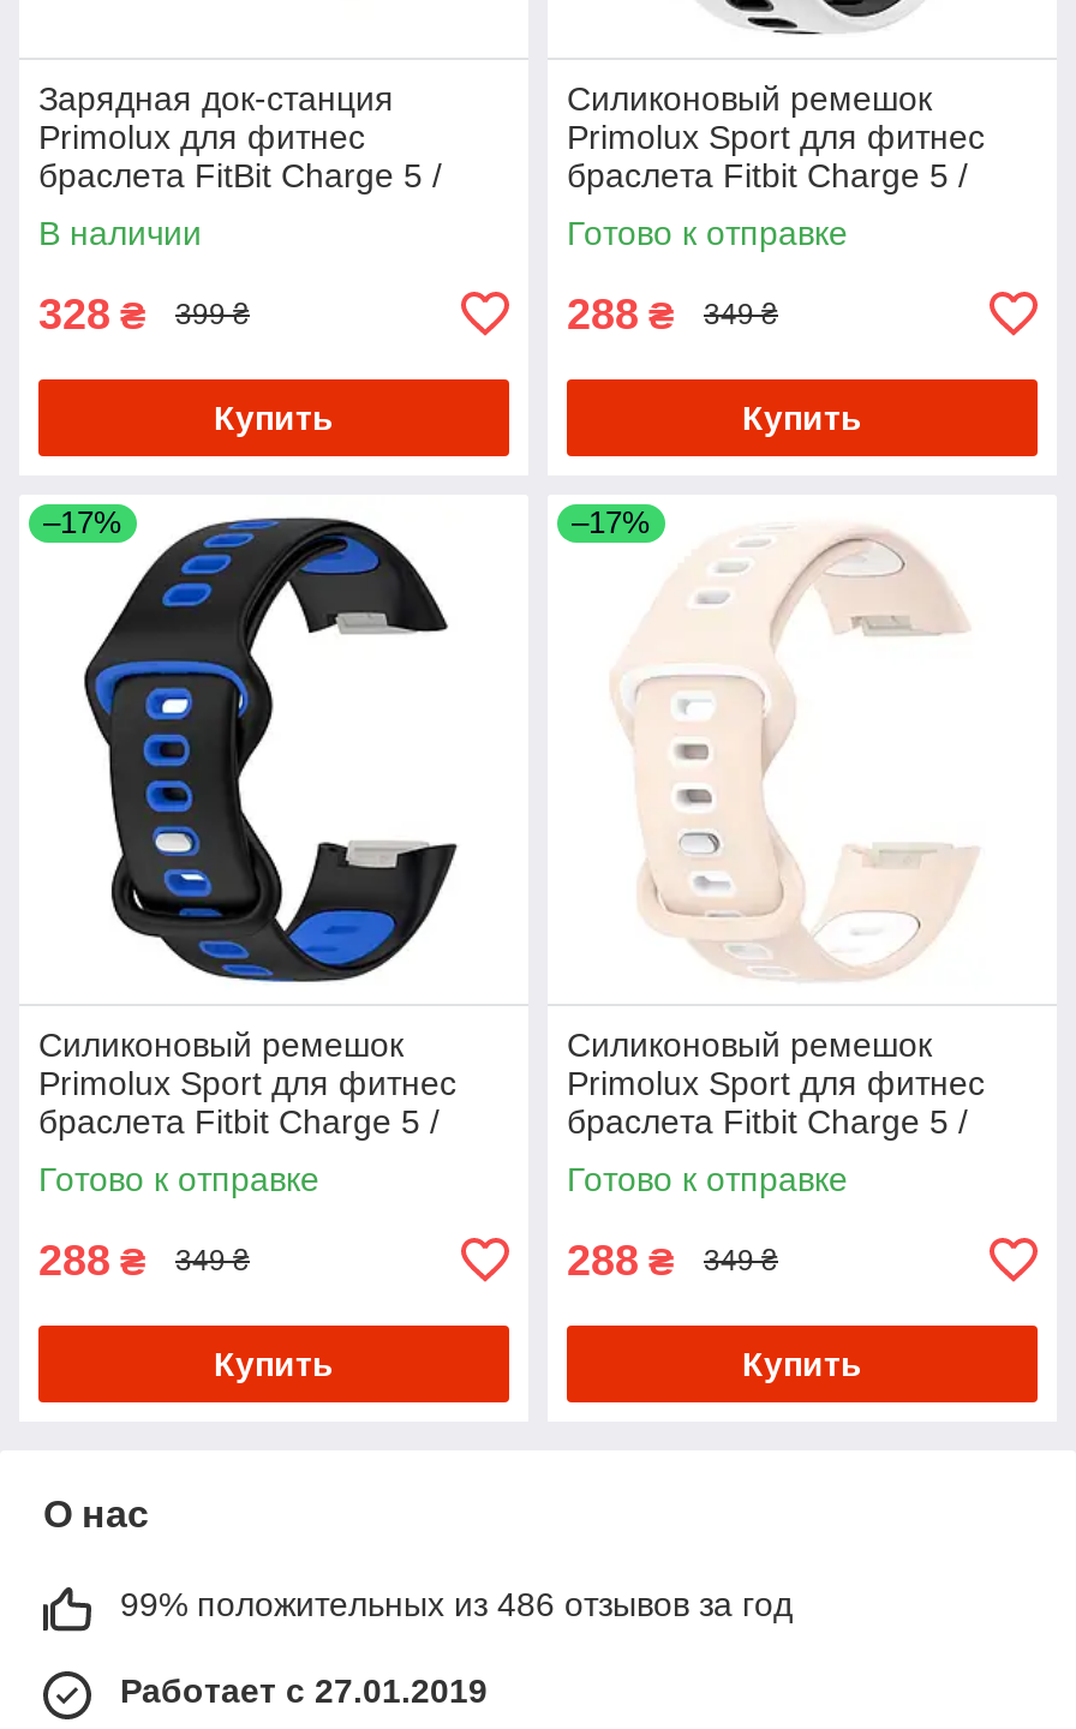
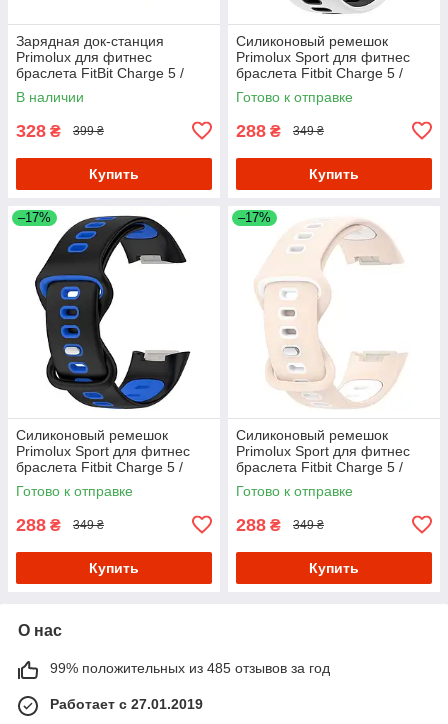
[120,1584,793,1623] 99% положительных из 486 отзывов за год -> [50,660,330,676] 99% положительных из 485 отзывов за год

